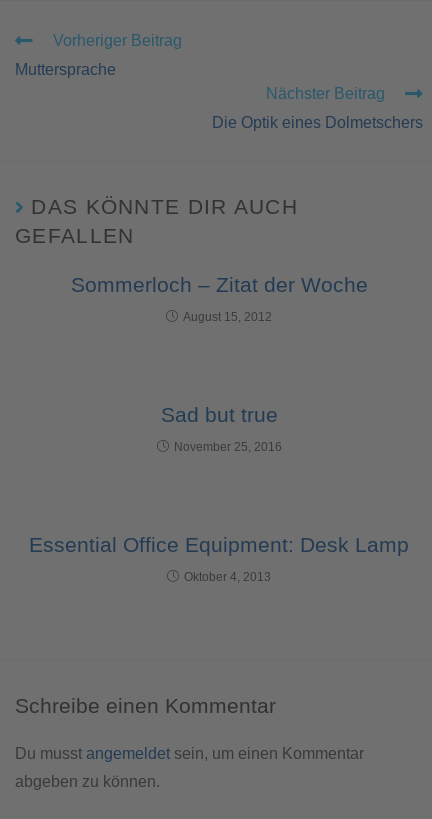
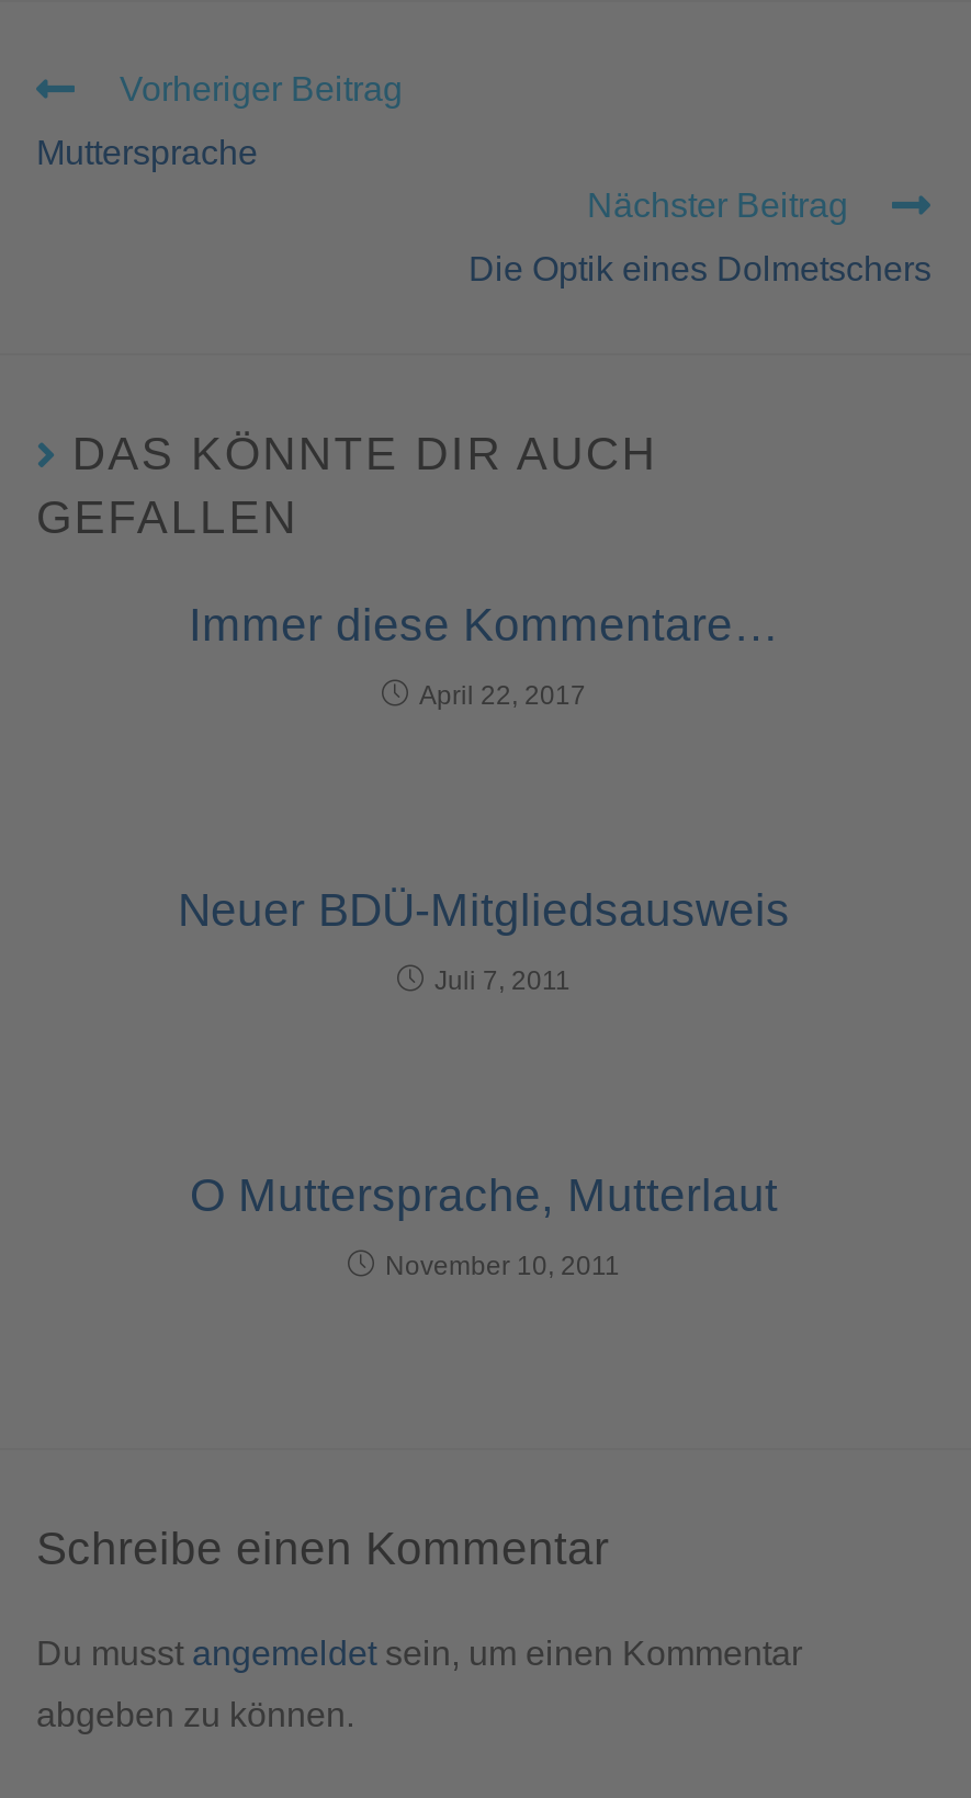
[70,273,367,296] Sommerloch – Zitat der Woche -> [189,598,779,649] Immer diese Kommentare…
[183,310,272,324] August 15, 2012 -> [419,679,586,710] April 22, 2017
[160,403,277,426] Sad but true -> [178,883,790,934] Neuer BDÜ-Mitgliedsausweis
[173,440,281,454] November 25, 2016 -> [434,964,571,995] Juli 7, 2011
[29,533,409,556] Essential Office Equipment: Desk Lamp -> [190,1169,778,1219] O Muttersprache, Mutterlaut
[184,570,271,584] Oktober 4, 2013 -> [385,1250,620,1280] November 10, 2011

